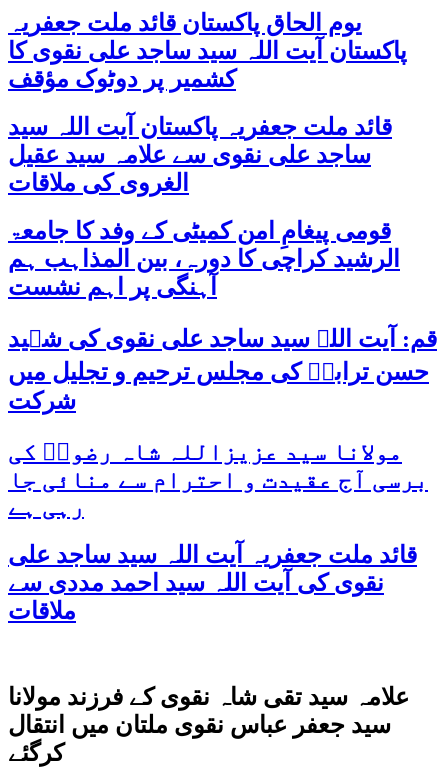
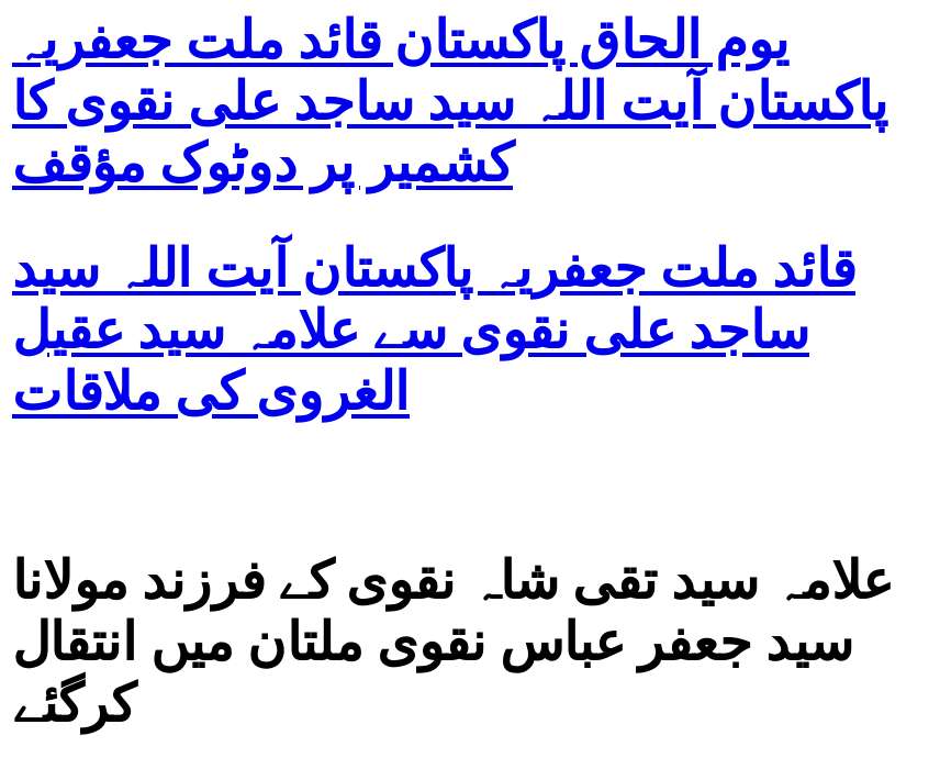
[8,218,437,624] قومی پیغامِ امن کمیٹی کے وفد کا جامعۃ | الرشید کراچی کا دورہ، بین المذاہب ہم | آہنگی پر اہم نشست | قم: آیت اللہ سید ساجد علی نقوی کی شہید | حسن ترابیؒ کی مجلس ترحیم و تجلیل میں | شرکت | مولانا سید عزیزاللہ شاہ رضویؒ کی | برسی آج عقیدت و احترام سے منائی جا | رہی ہے | قائد ملت جعفریہ آیت اللہ سید ساجد علی | نقوی کی آیت اللہ سید احمد مددی سے | ملاقات -> none

